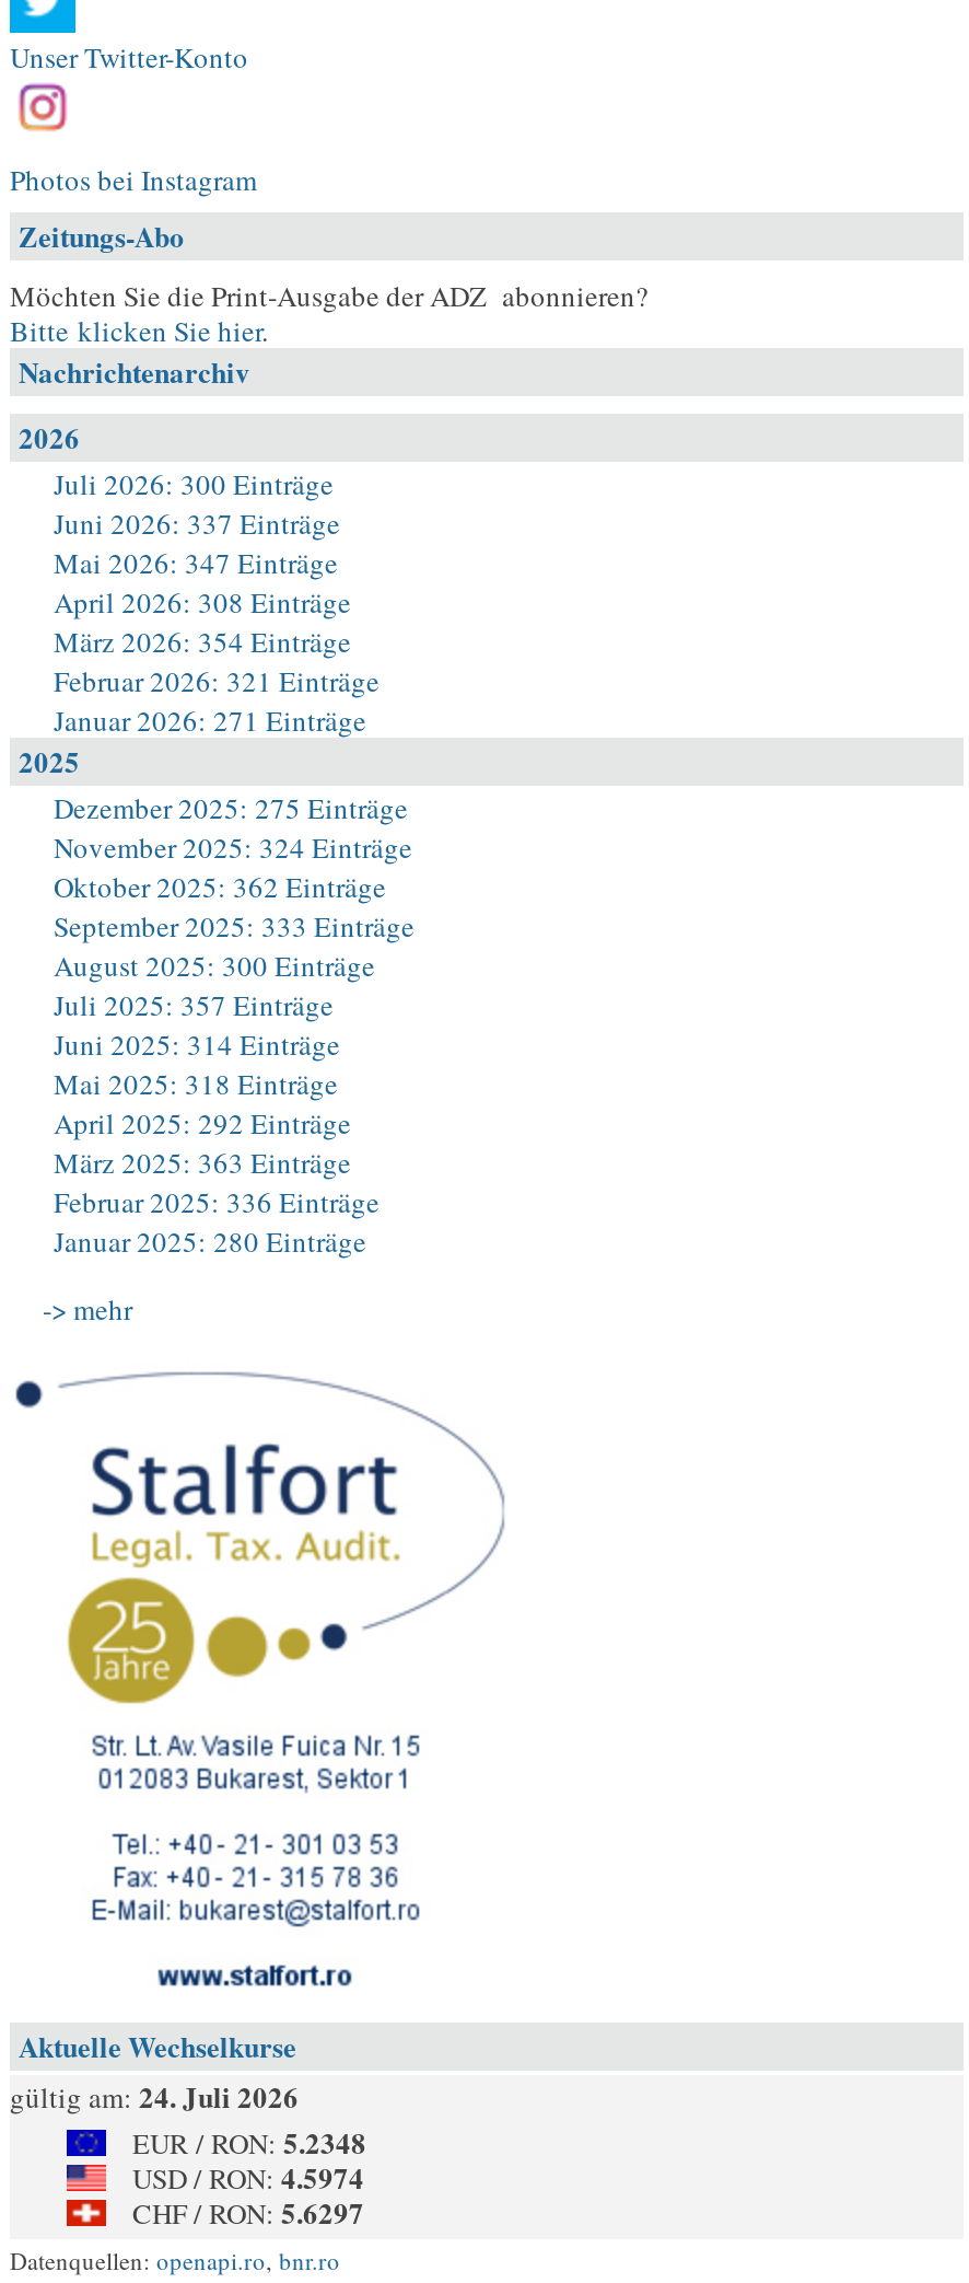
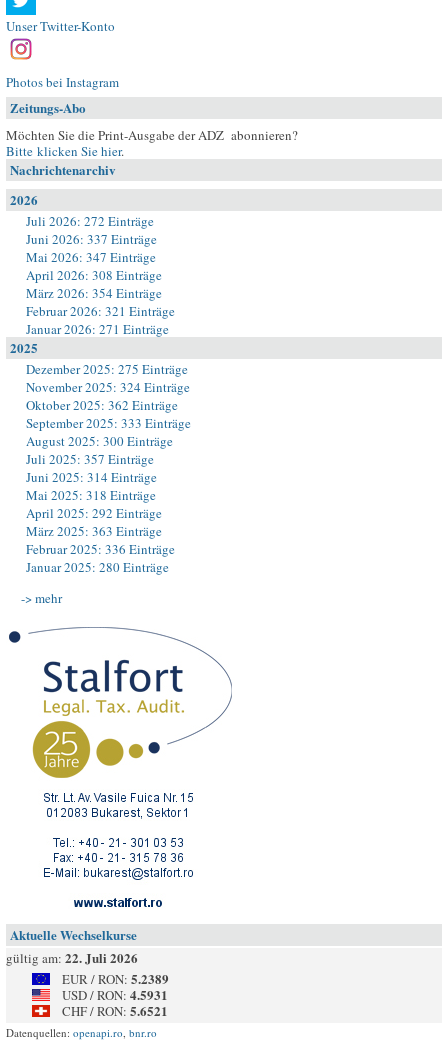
[54,464,334,503] Juli 2026: 300 Einträge -> [26,212,154,230] Juli 2026: 272 Einträge
[10,2075,299,2117] gültig am: 24. Juli 2026 -> [6,948,138,967] gültig am: 22. Juli 2026
[132,2121,366,2163] EUR / RON: 5.2348 -> [62,969,169,988] EUR / RON: 5.2389
[132,2156,364,2198] USD / RON: 4.5974 -> [62,985,168,1004] USD / RON: 4.5931
[132,2191,364,2233] CHF / RON: 5.6297 -> [62,1001,168,1020] CHF / RON: 5.6521

